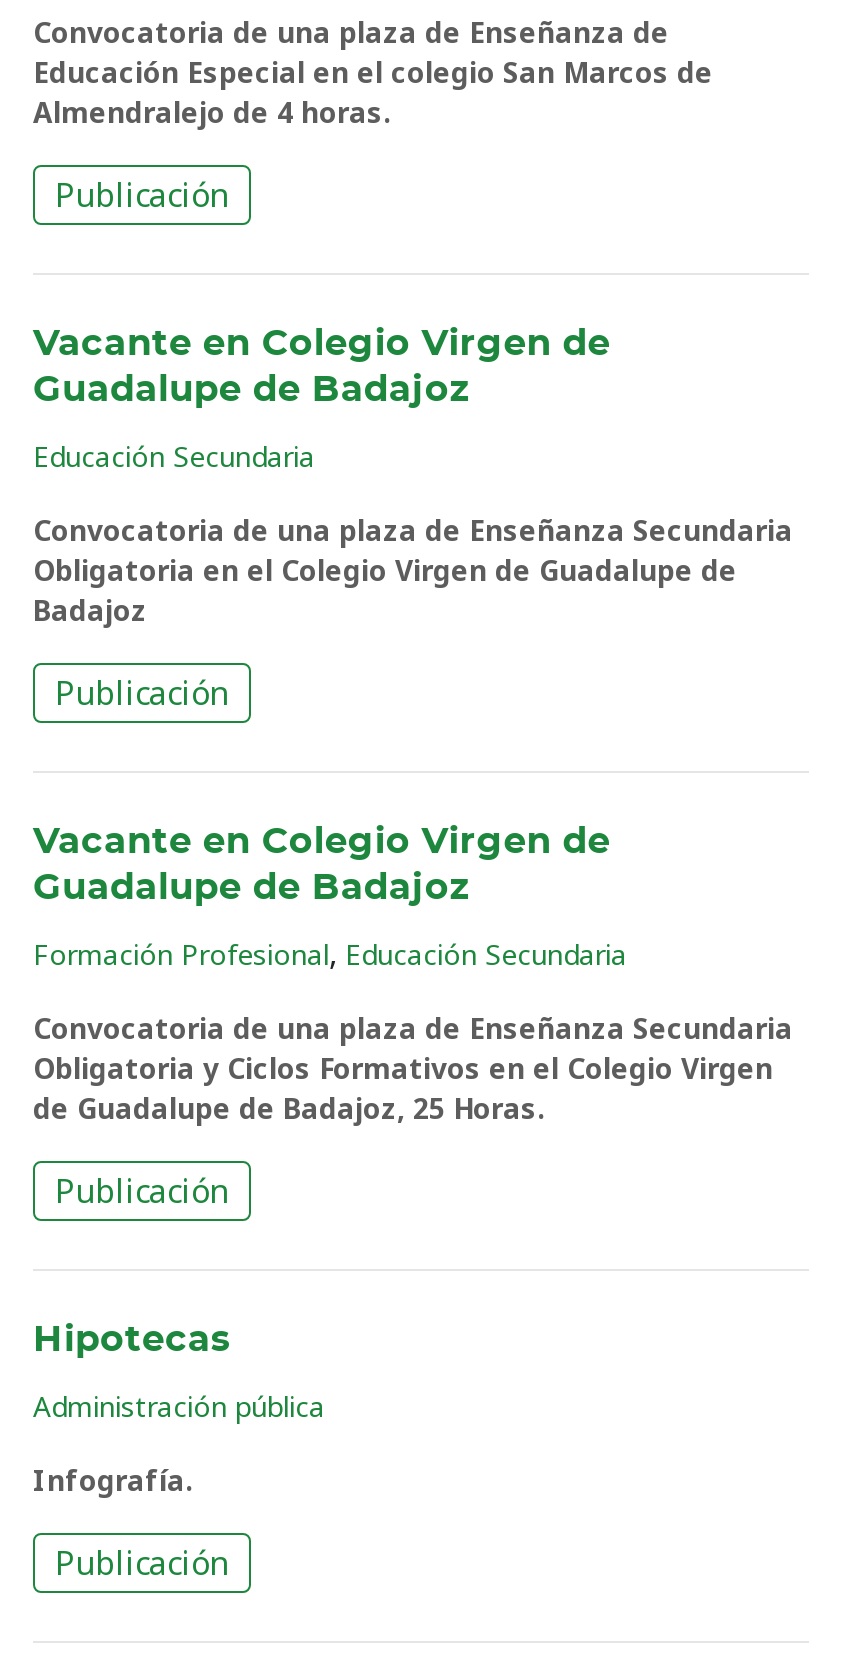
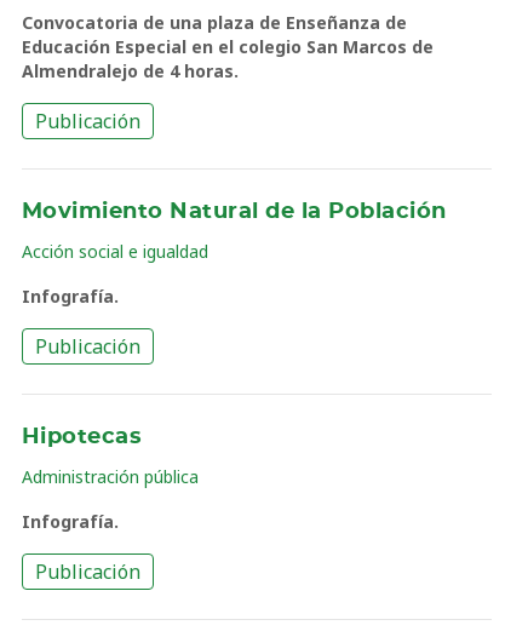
[33,327,793,1127] Vacante en Colegio Virgen de | Guadalupe de Badajoz | Educación Secundaria | Convocatoria de una plaza de Enseñanza Secundaria | Obligatoria en el Colegio Virgen de Guadalupe de | Badajoz | Publicación | Vacante en Colegio Virgen de | Guadalupe de Badajoz | Formación Profesional, Educación Secundaria | Convocatoria de una plaza de Enseñanza Secundaria | Obligatoria y Ciclos Formativos en el Colegio Virgen | de Guadalupe de Badajoz, 25 Horas. -> [22,201,446,308] Movimiento Natural de la Población | Acción social e igualdad | Infografía.

